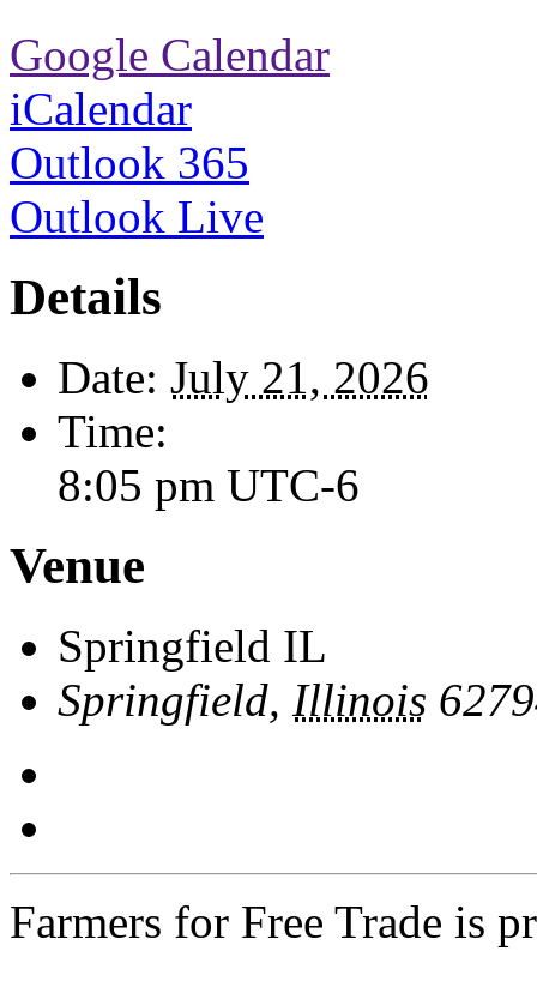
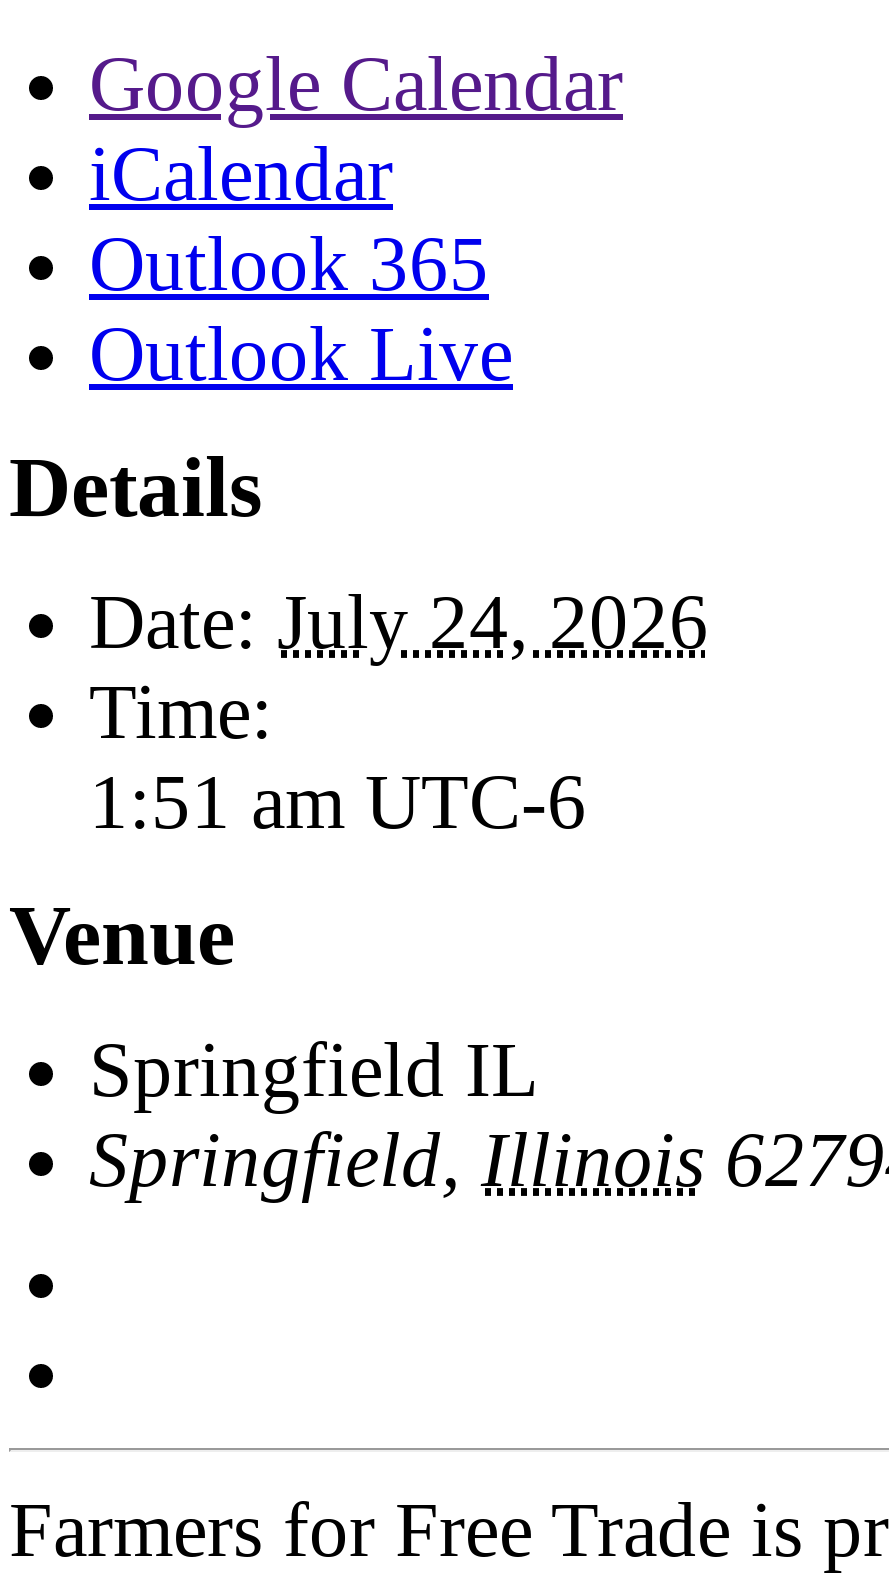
[58,352,429,403] Date: July 21, 2026 -> [89,577,709,663] Date: July 24, 2026
[58,460,360,511] 8:05 pm UTC-6 -> [89,757,587,843] 1:51 am UTC-6

